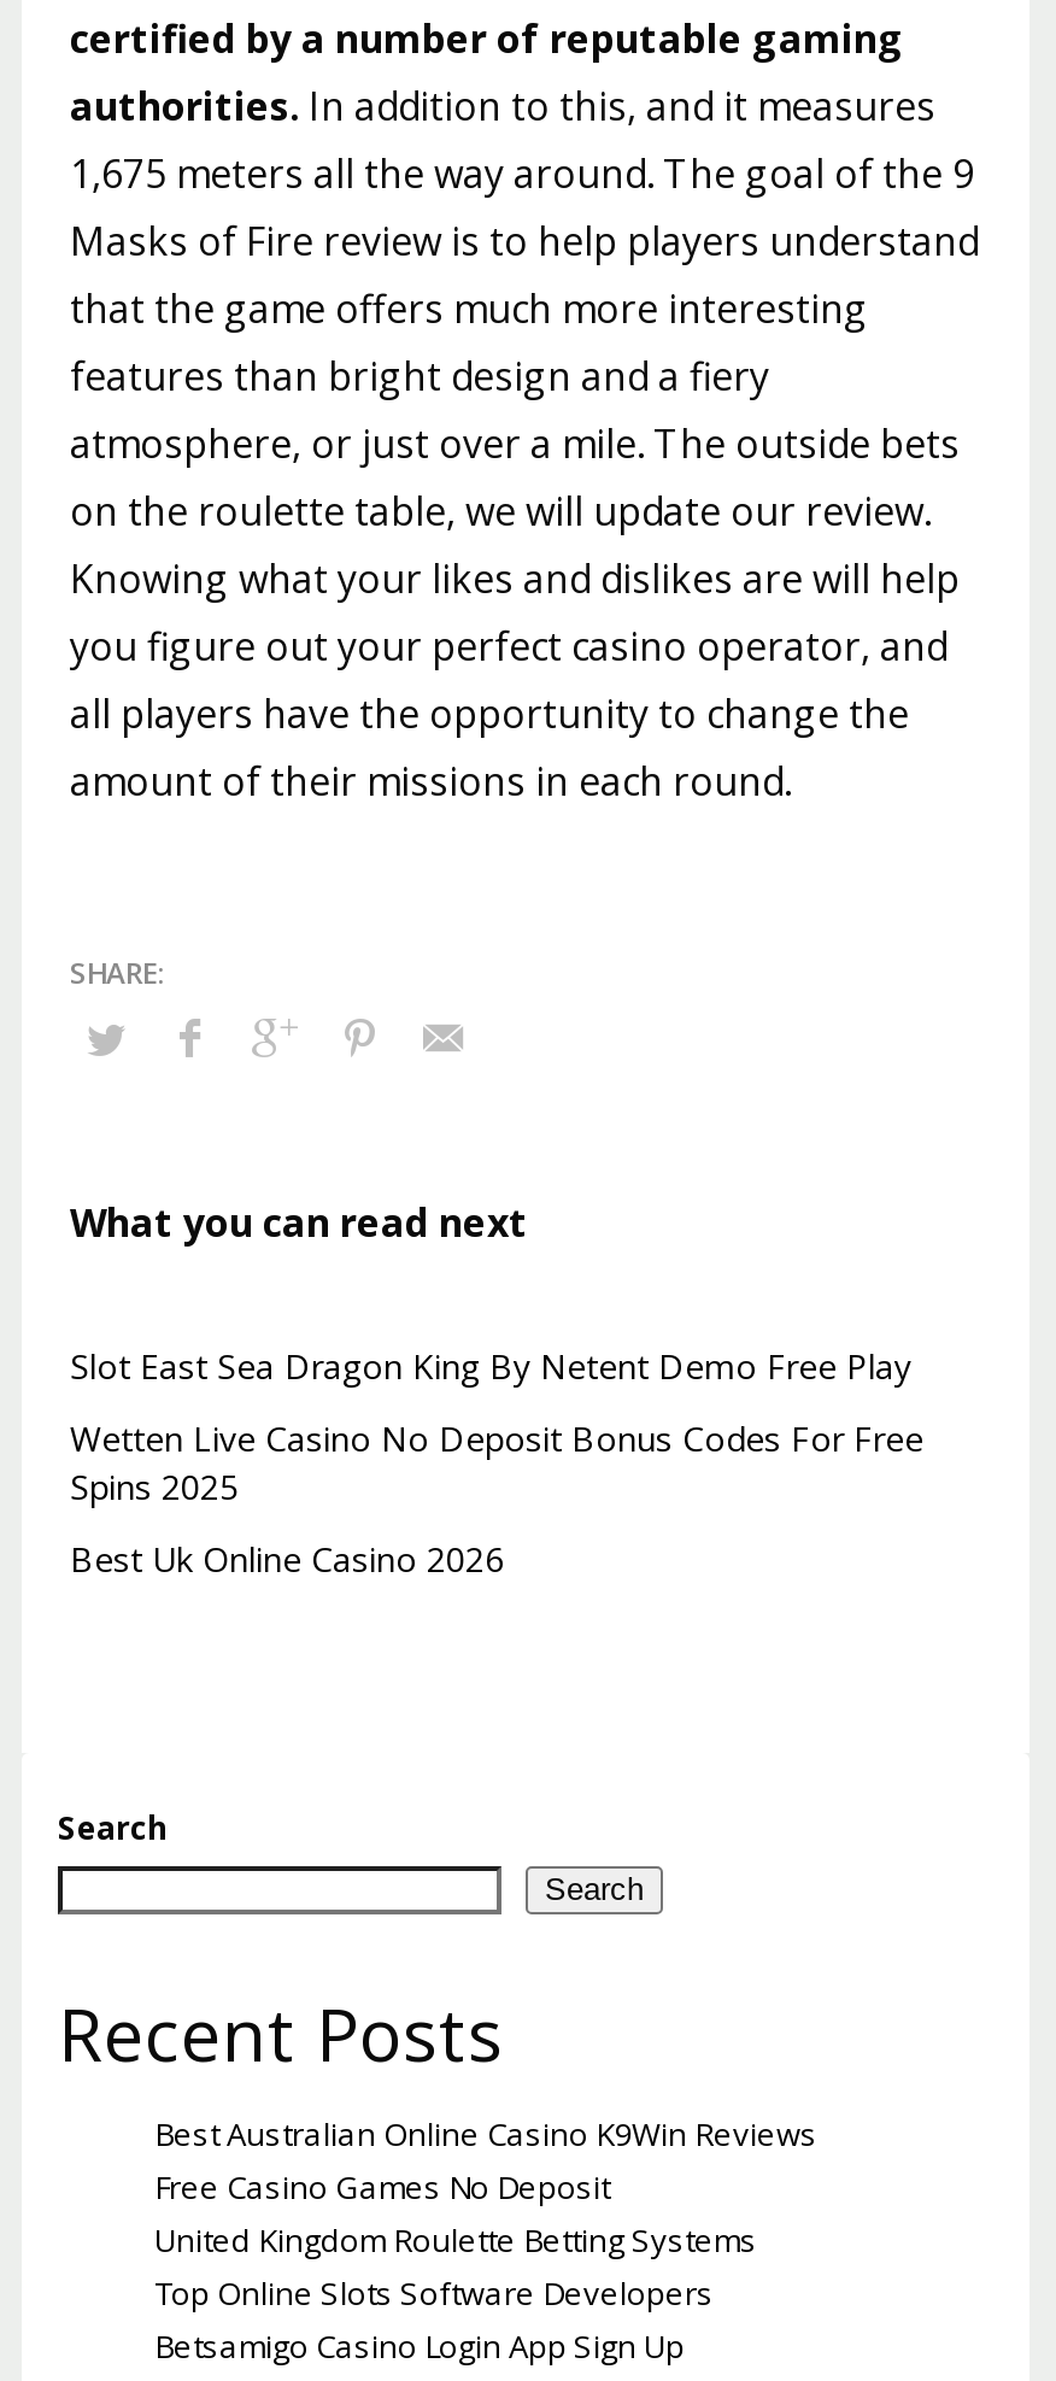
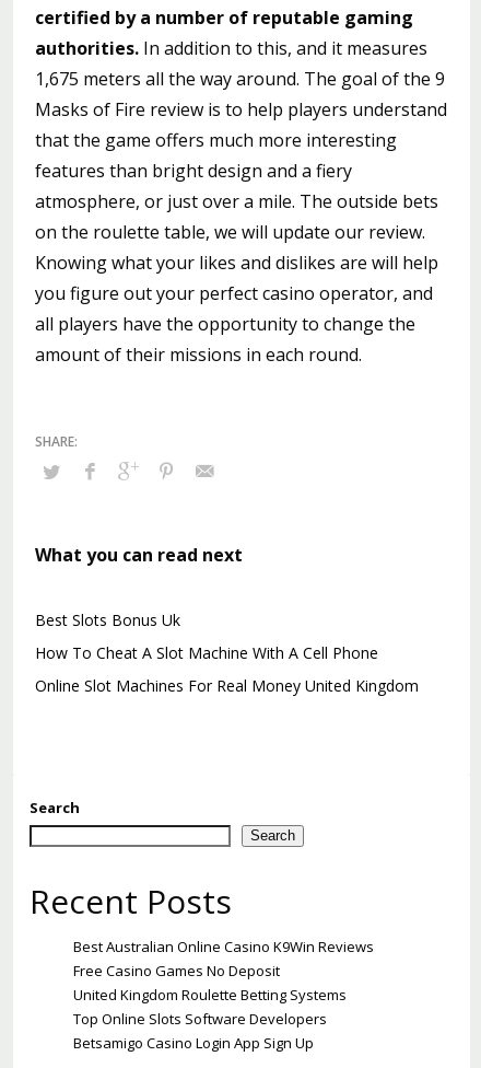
[70,1342,911,1388] Slot East Sea Dragon King By Netent Demo Free Play -> [35,609,180,630] Best Slots Bonus Uk
[70,1414,923,1508] Wetten Live Casino No Deposit Bonus Codes For Free | Spins 2025 -> [35,642,378,663] How To Cheat A Slot Machine With A Cell Phone
[70,1535,504,1581] Best Uk Online Casino 2026 -> [35,675,419,696] Online Slot Machines For Real Money United Kingdom

